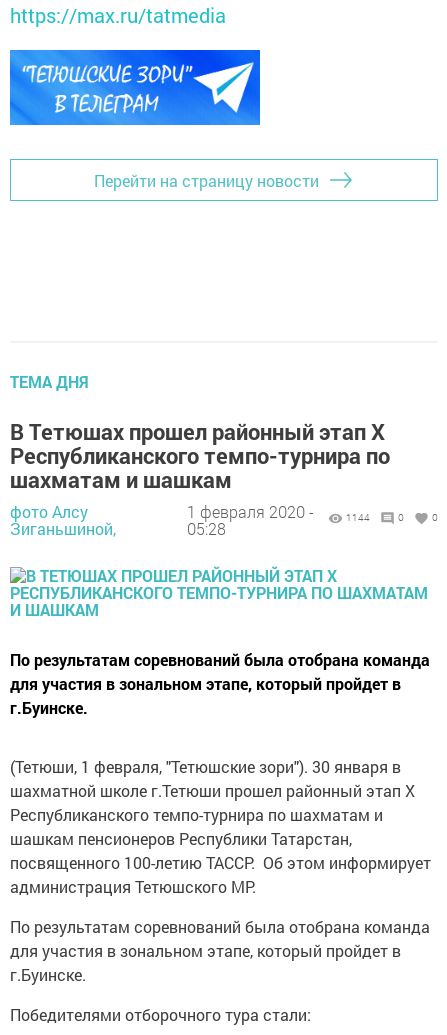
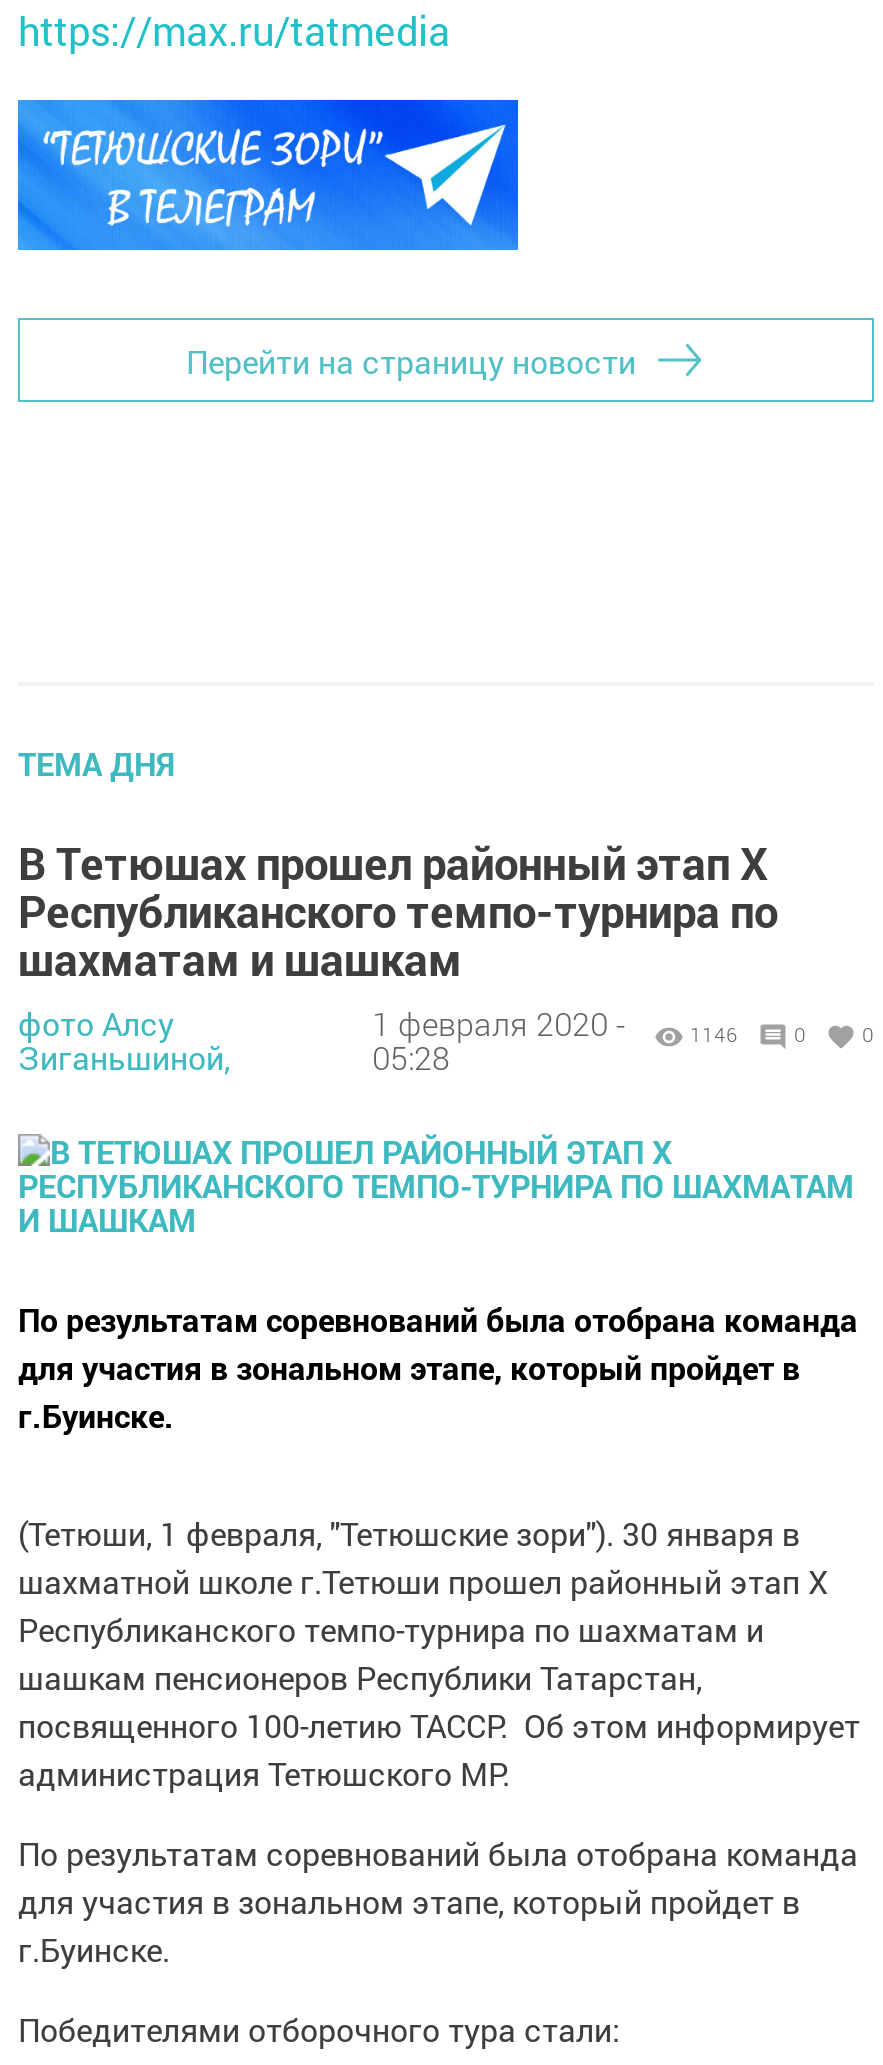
[346,511,370,524] 1144 -> [690,1023,738,1049] 1146

